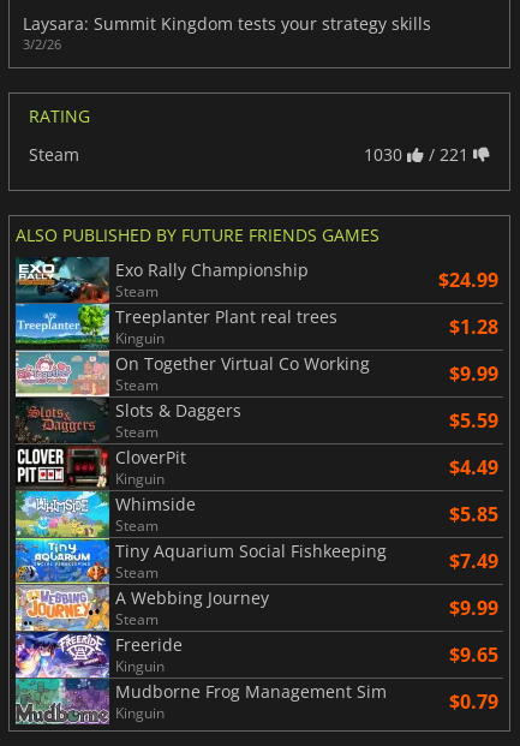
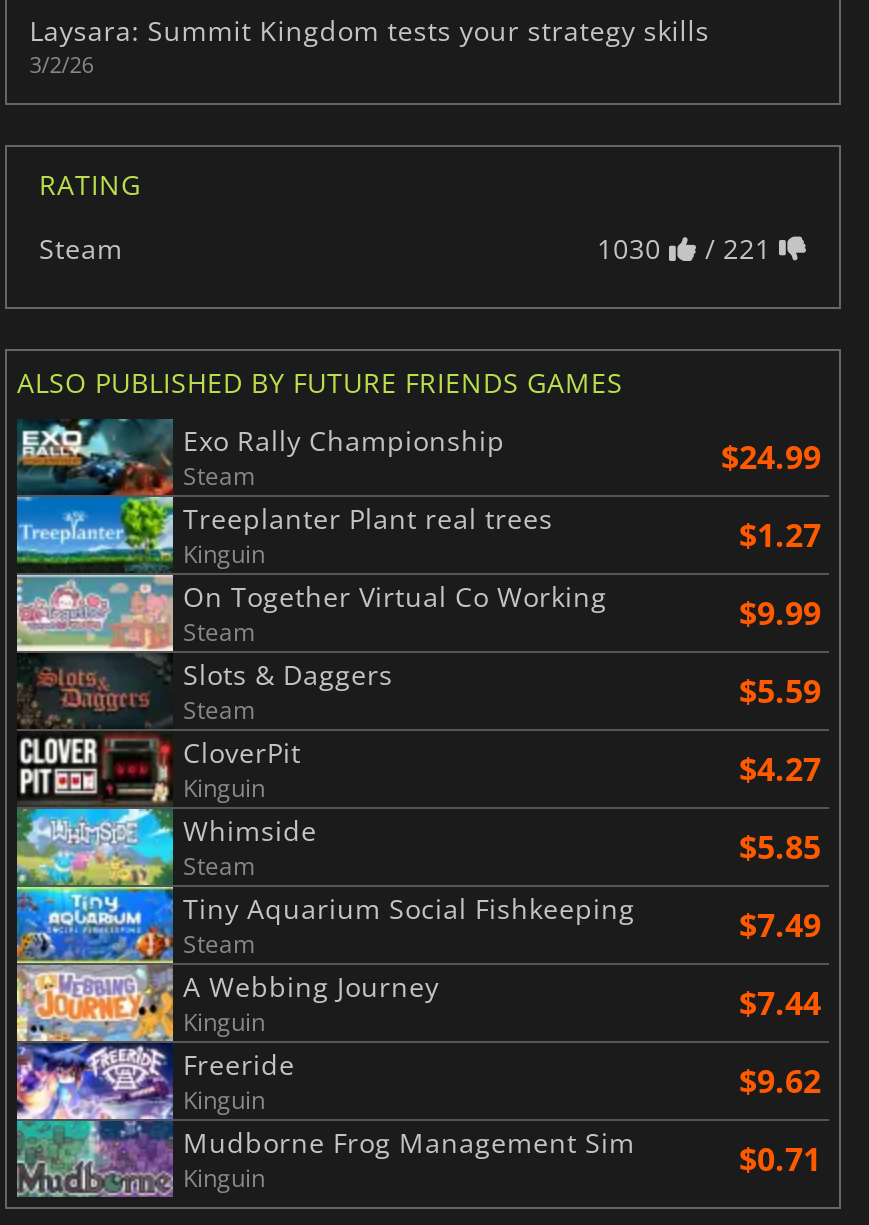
[449,314,498,340] $1.28 -> [739,513,821,557] $1.27
[449,454,498,481] $4.49 -> [739,747,821,791] $4.27
[115,595,498,629] Steam | $9.99 -> [183,981,821,1039] Kinguin | $7.44
[449,641,498,668] $9.65 -> [739,1059,821,1103] $9.62
[449,688,498,715] $0.79 -> [739,1137,821,1181] $0.71

